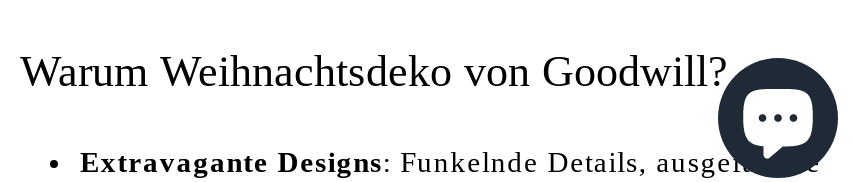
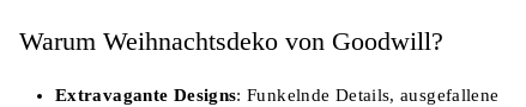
[716,56,840,154] [image] -> none

